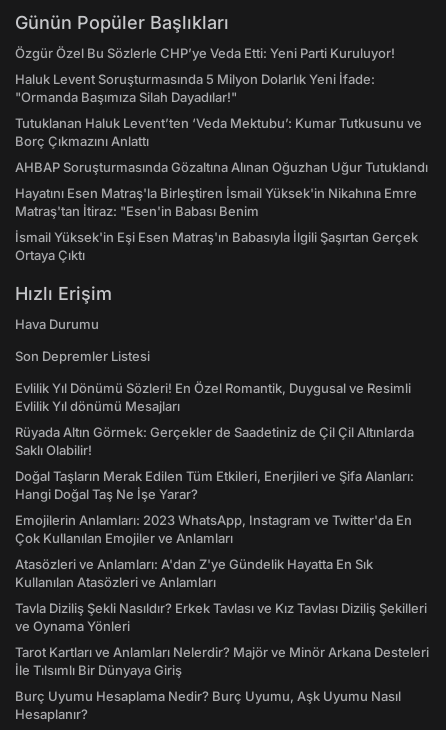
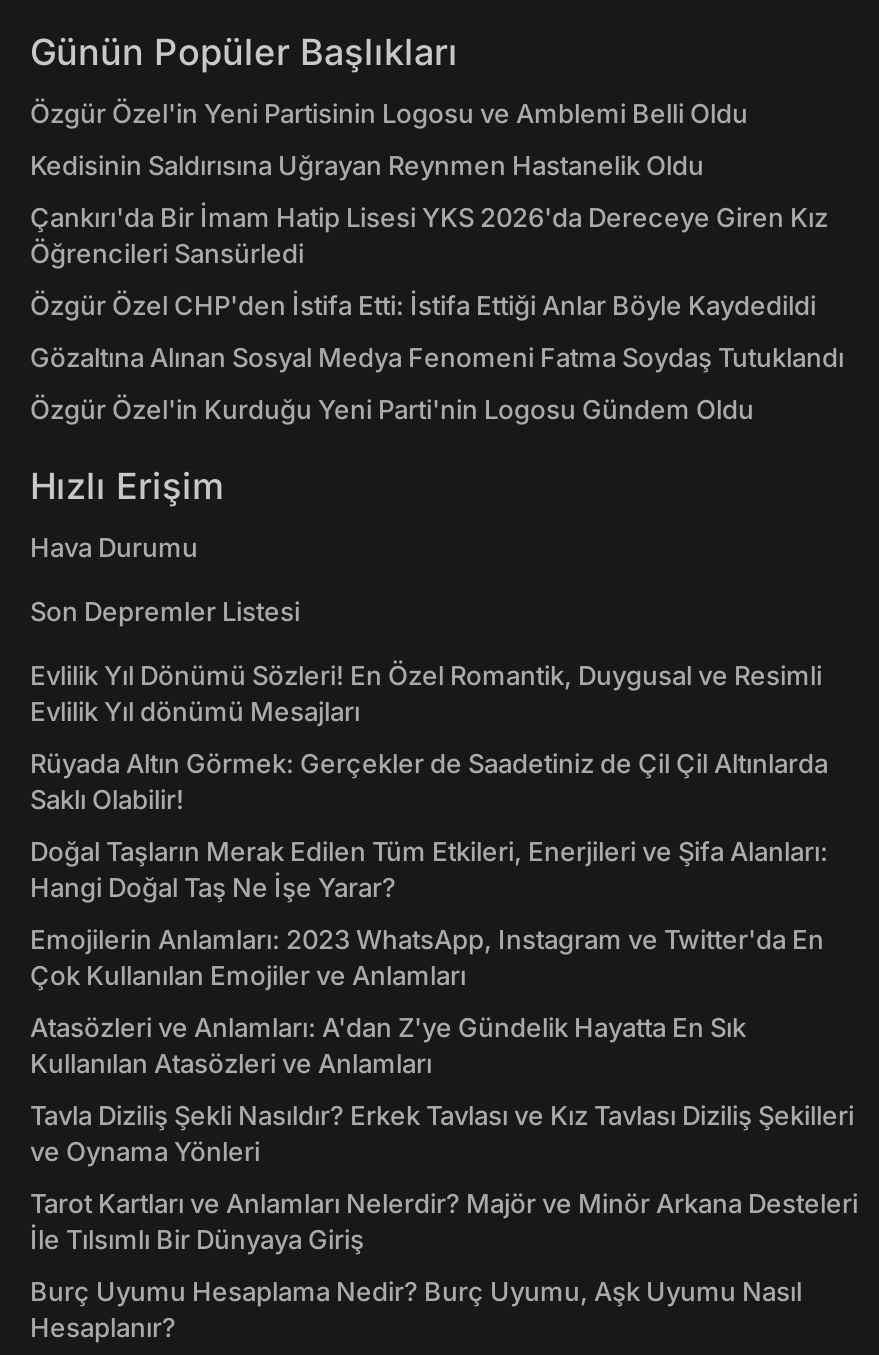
[15,45,395,61] Özgür Özel Bu Sözlerle CHP’ye Veda Etti: Yeni Parti Kuruluyor! -> [30,97,748,129] Özgür Özel'in Yeni Partisinin Logosu ve Amblemi Belli Oldu
[15,71,375,105] Haluk Levent Soruşturmasında 5 Milyon Dolarlık Yeni İfade: | "Ormanda Başımıza Silah Dayadılar!" -> [30,149,704,181] Kedisinin Saldırısına Uğrayan Reynmen Hastanelik Oldu
[15,115,422,149] Tutuklanan Haluk Levent’ten ‘Veda Mektubu’: Kumar Tutkusunu ve | Borç Çıkmazını Anlattı -> [30,201,828,269] Çankırı'da Bir İmam Hatip Lisesi YKS 2026'da Dereceye Giren Kız | Öğrencileri Sansürledi
[15,159,428,175] AHBAP Soruşturmasında Gözaltına Alınan Oğuzhan Uğur Tutuklandı -> [30,289,816,321] Özgür Özel CHP'den İstifa Etti: İstifa Ettiği Anlar Böyle Kaydedildi
[15,185,417,219] Hayatını Esen Matraş'la Birleştiren İsmail Yüksek'in Nikahına Emre | Matraş'tan İtiraz: "Esen'in Babası Benim -> [30,341,844,373] Gözaltına Alınan Sosyal Medya Fenomeni Fatma Soydaş Tutuklandı
[15,229,418,263] İsmail Yüksek'in Eşi Esen Matraş'ın Babasıyla İlgili Şaşırtan Gerçek | Ortaya Çıktı -> [30,393,754,425] Özgür Özel'in Kurduğu Yeni Parti'nin Logosu Gündem Oldu

